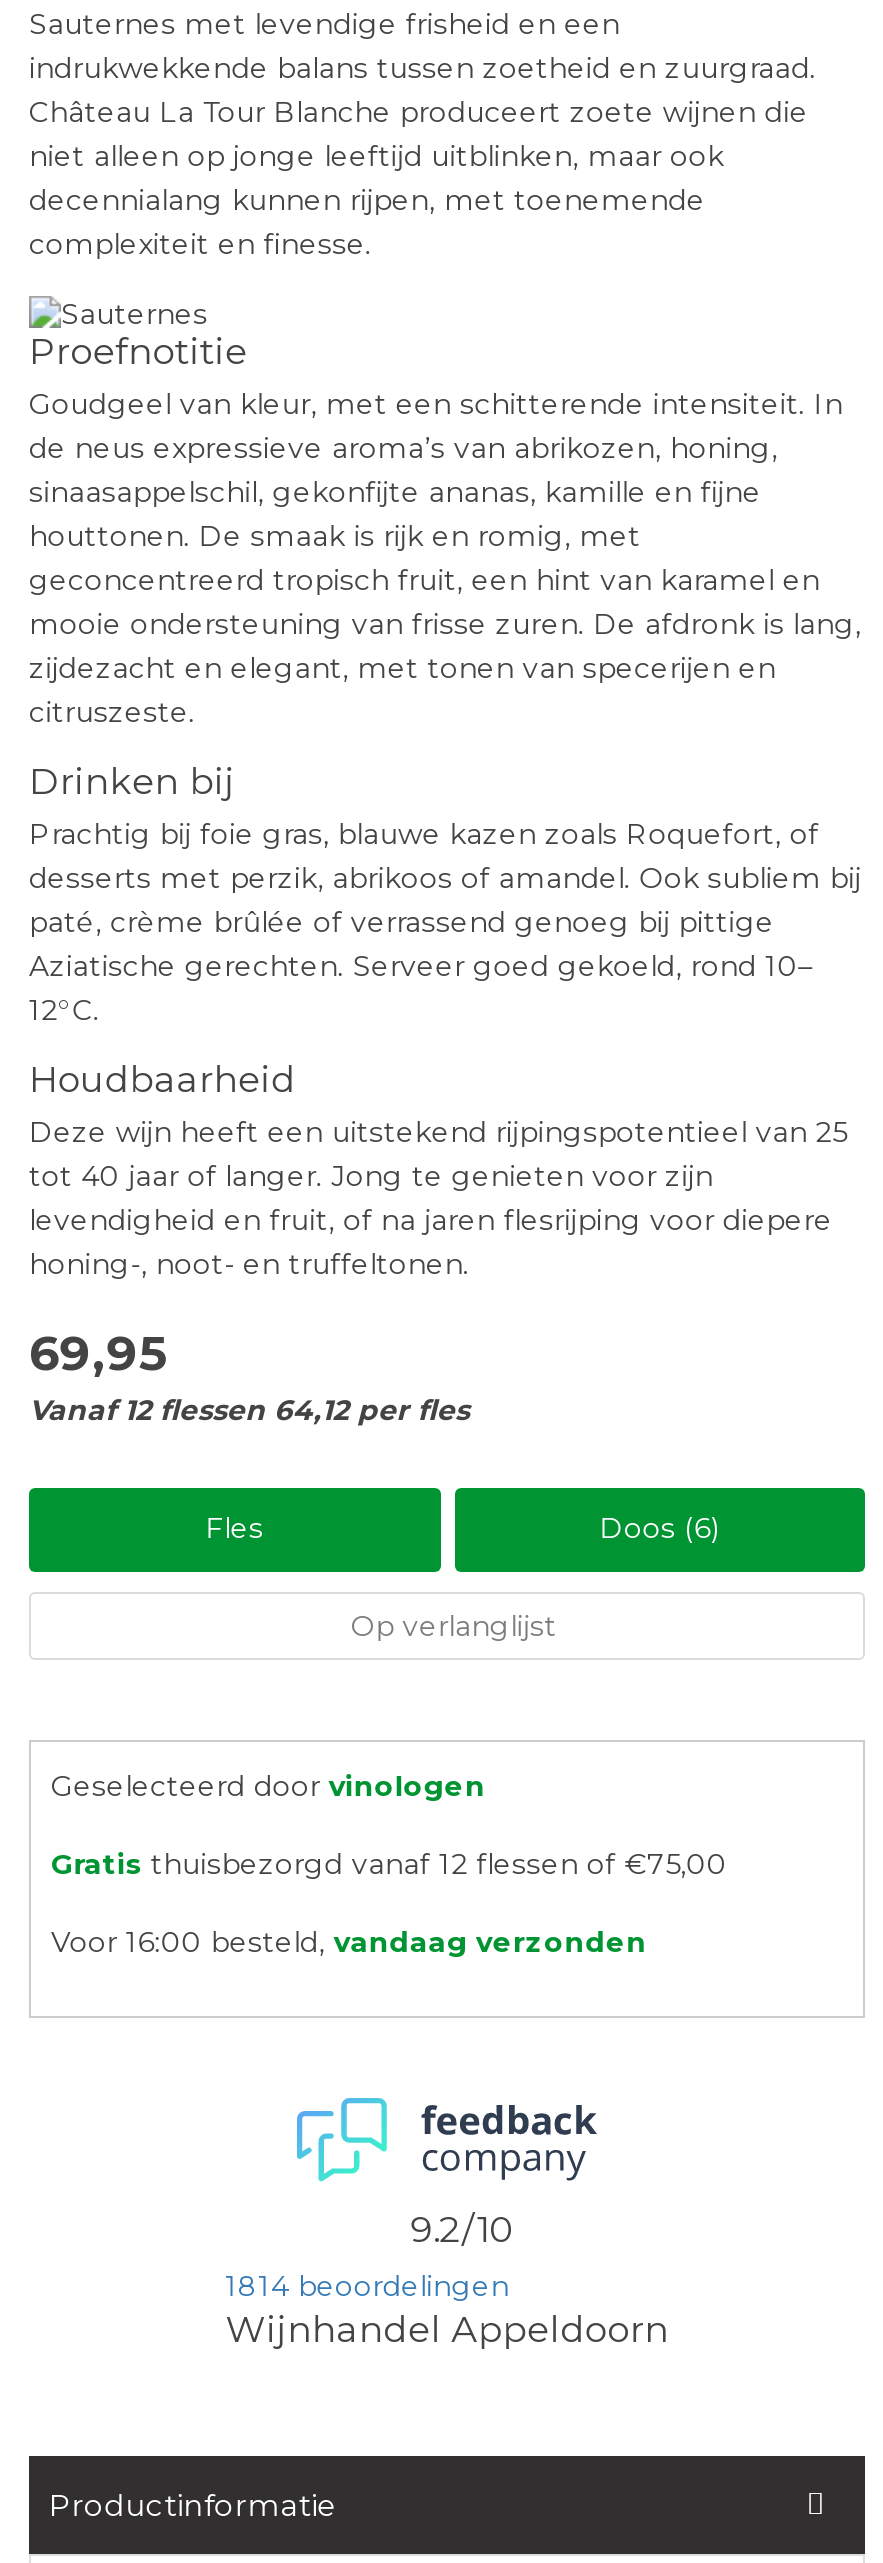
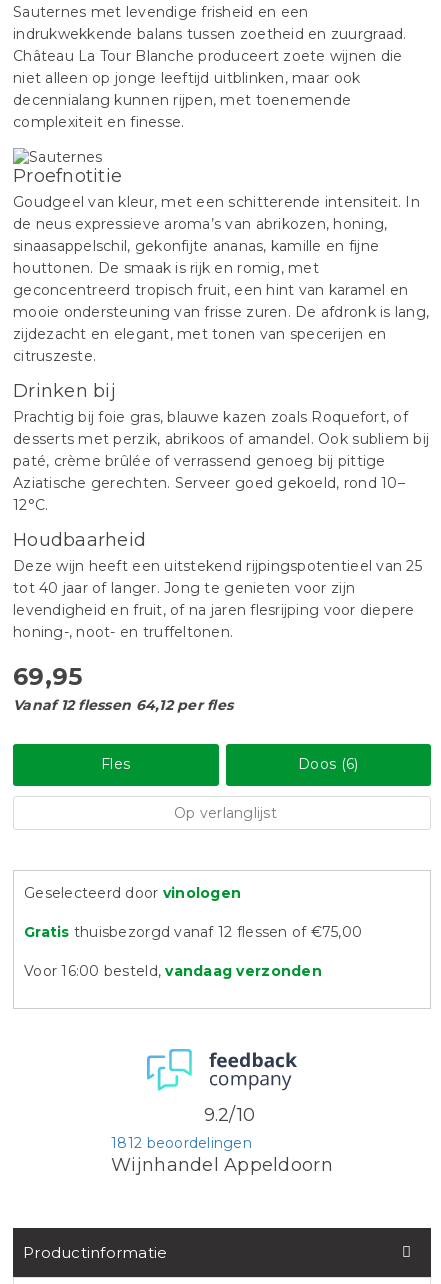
[225,2269,509,2305] 1814 beoordelingen -> [111,1134,252,1152] 1812 beoordelingen

